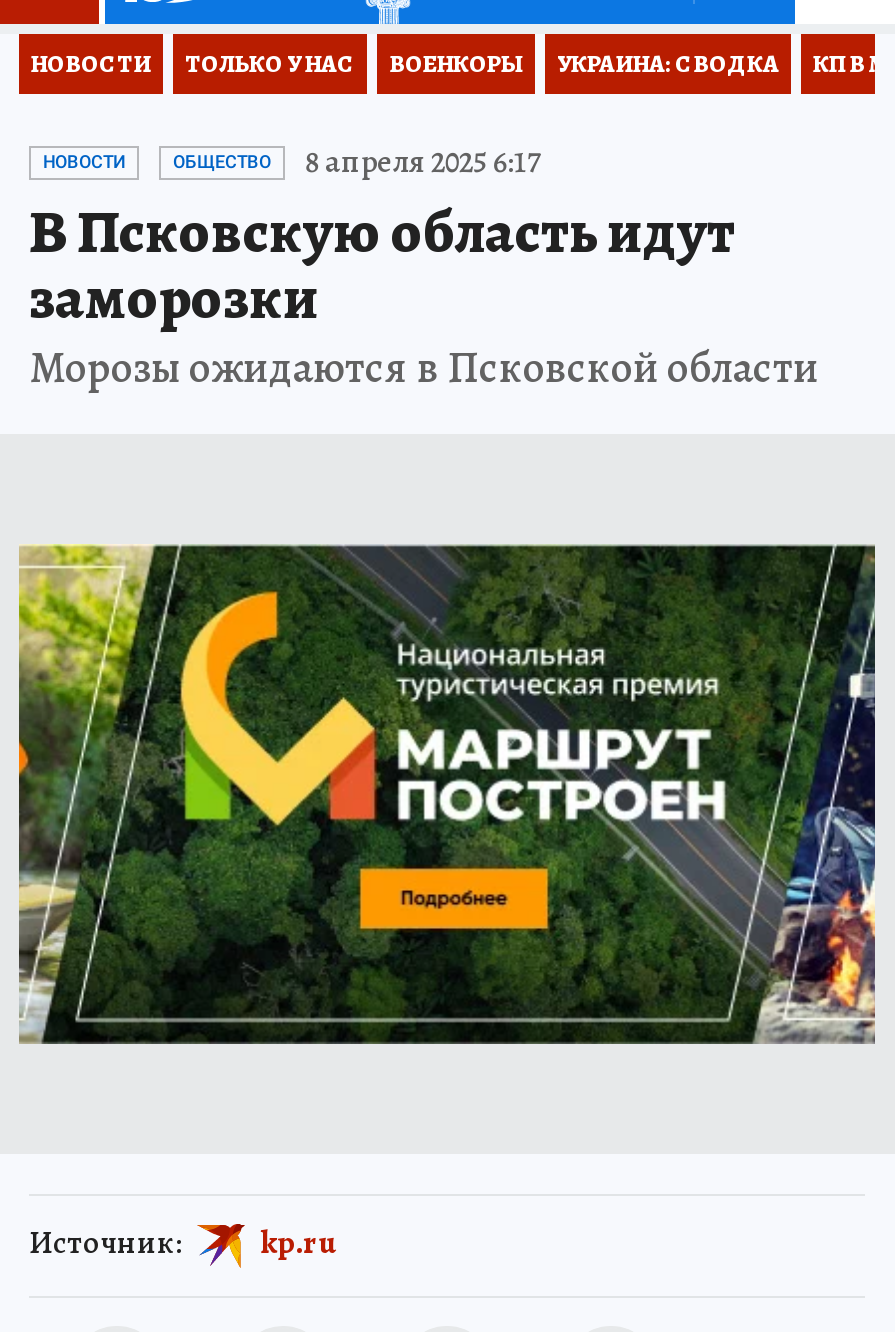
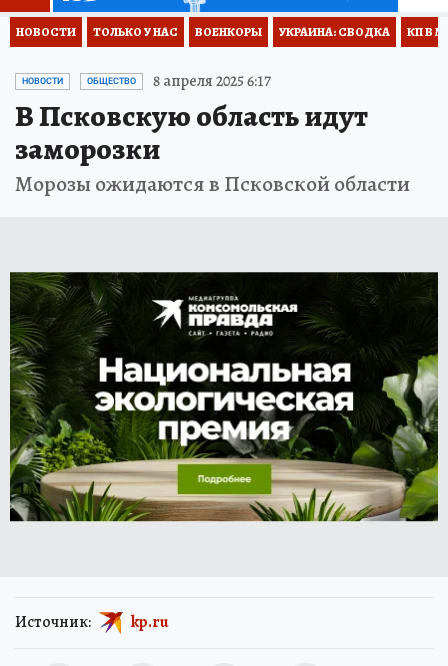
[17,544,877,1046] [image] -> [9,271,439,522] [image]

